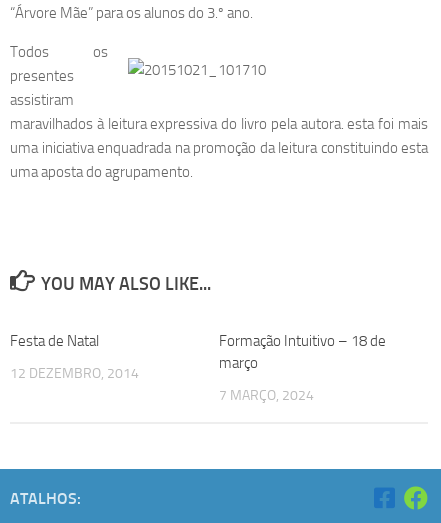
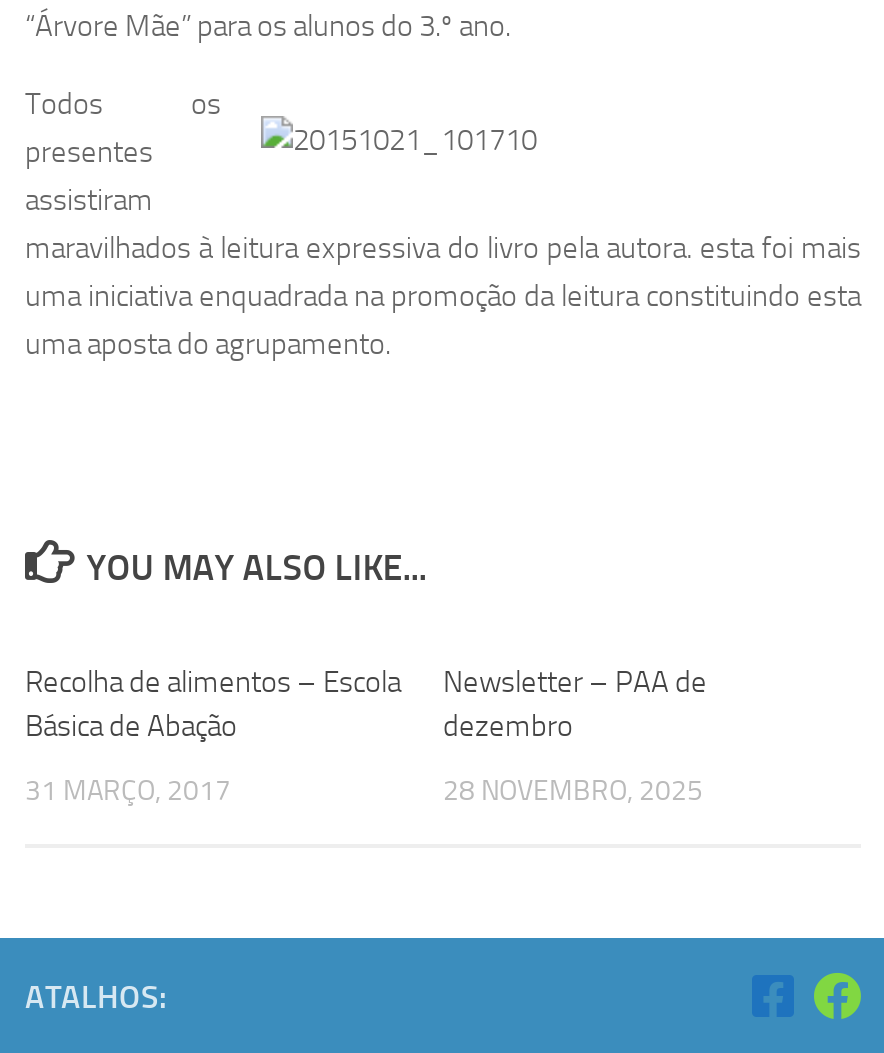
[10,332,99,350] Festa de Natal -> [25,664,401,744] Recolha de alimentos – Escola | Básica de Abação
[219,332,386,372] Formação Intuitivo – 18 de | março -> [443,664,707,744] Newsletter – PAA de | dezembro
[10,365,139,382] 12 DEZEMBRO, 2014 -> [25,774,231,808] 31 MARÇO, 2017
[219,387,314,404] 7 MARÇO, 2024 -> [443,774,703,808] 28 NOVEMBRO, 2025

